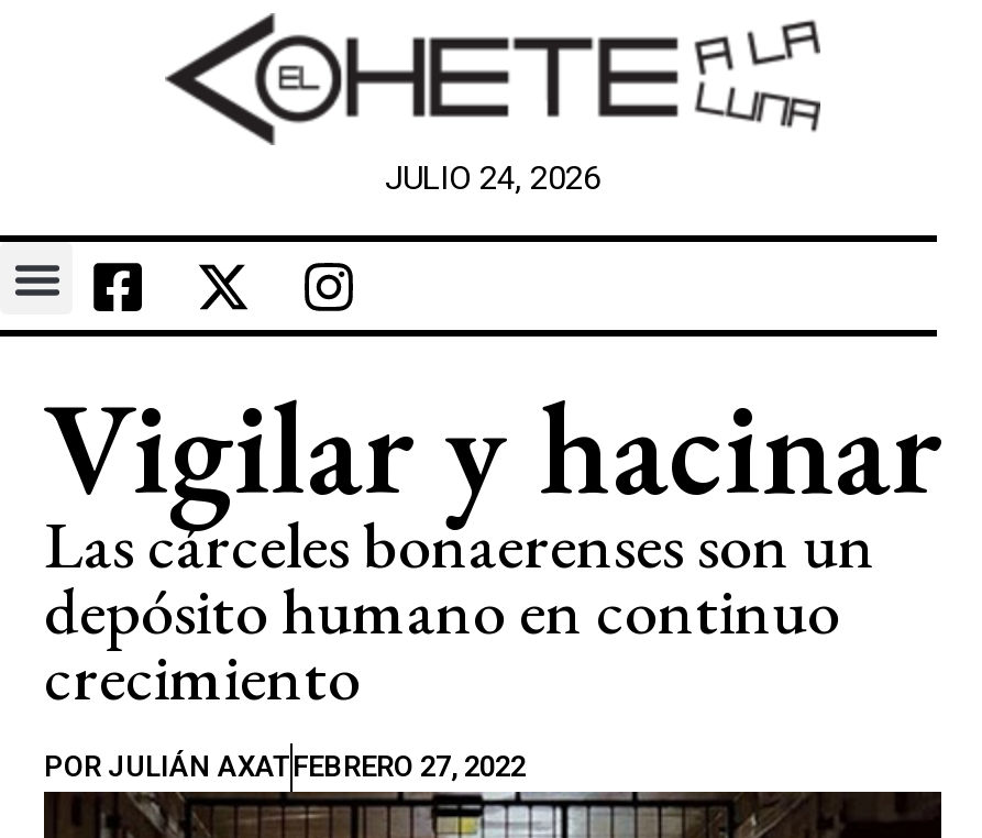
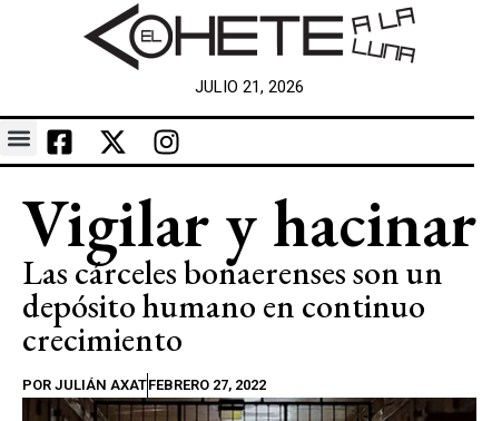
[385,158,600,198] JULIO 24, 2026 -> [195,77,304,97] JULIO 21, 2026

